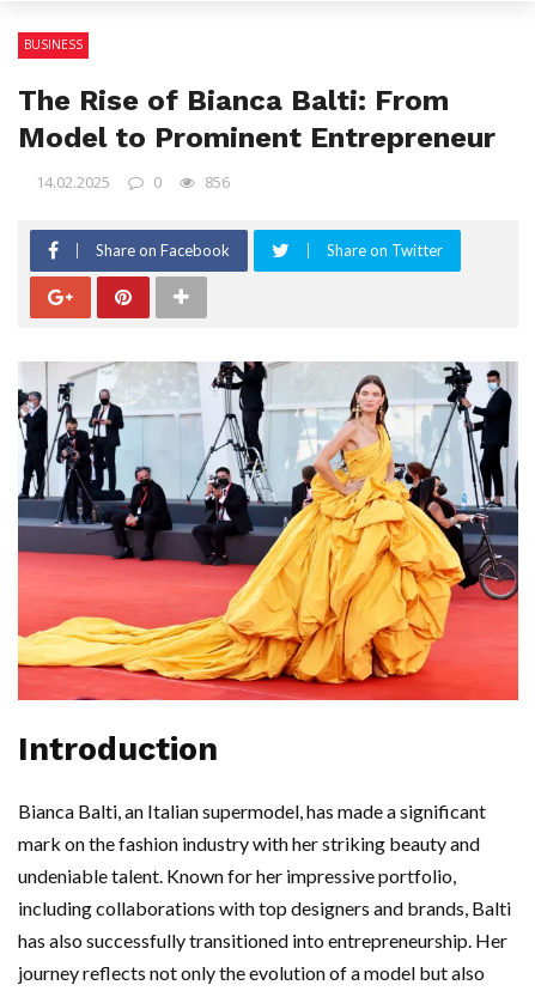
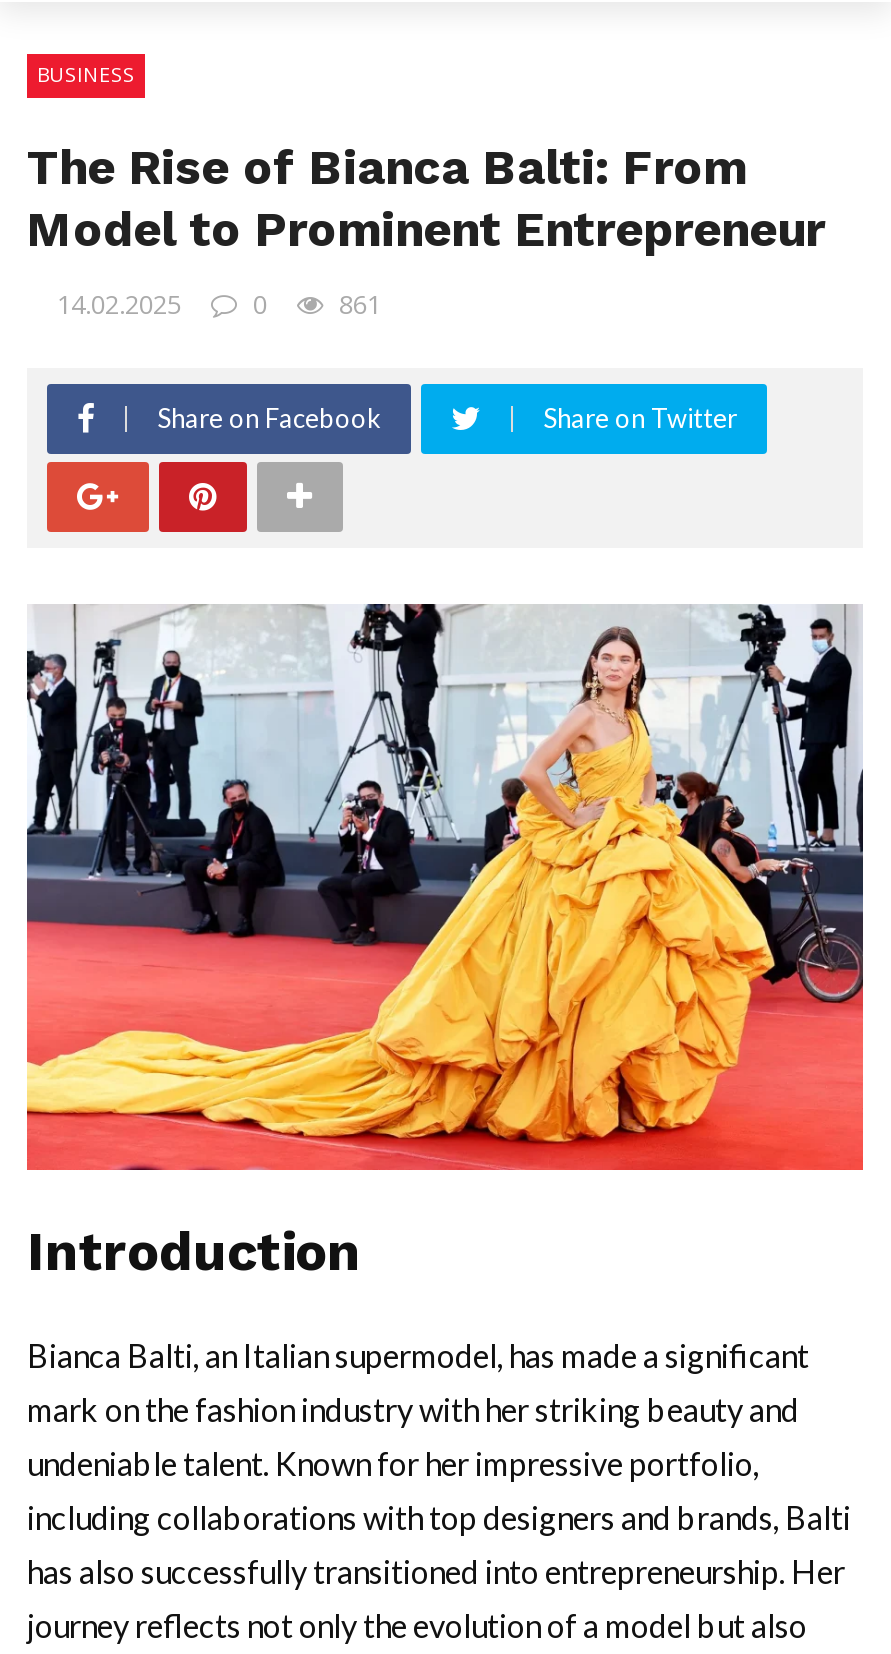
[36,171,230,193] 14.02.2025 0 856 -> [57,286,381,322] 14.02.2025 0 861

